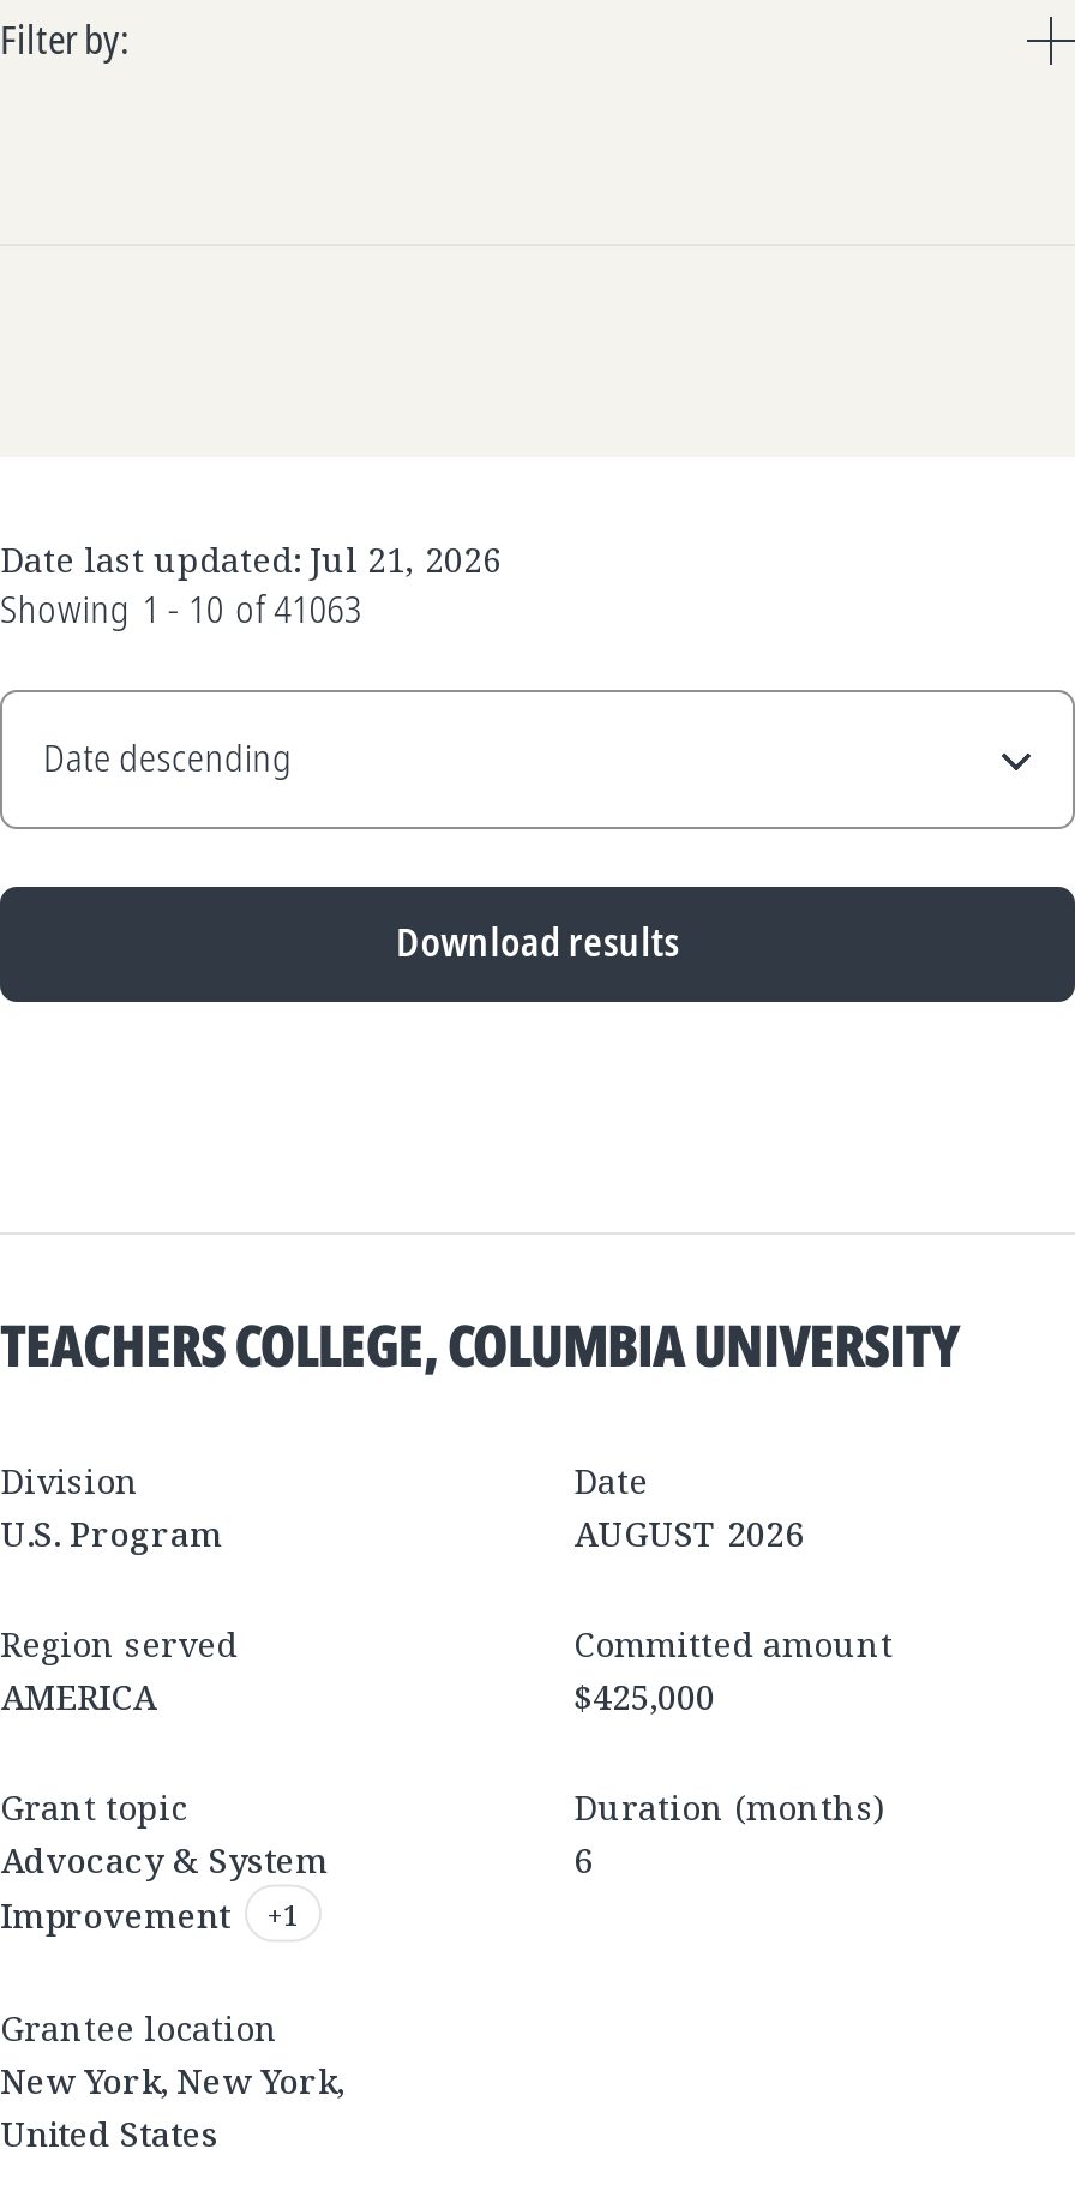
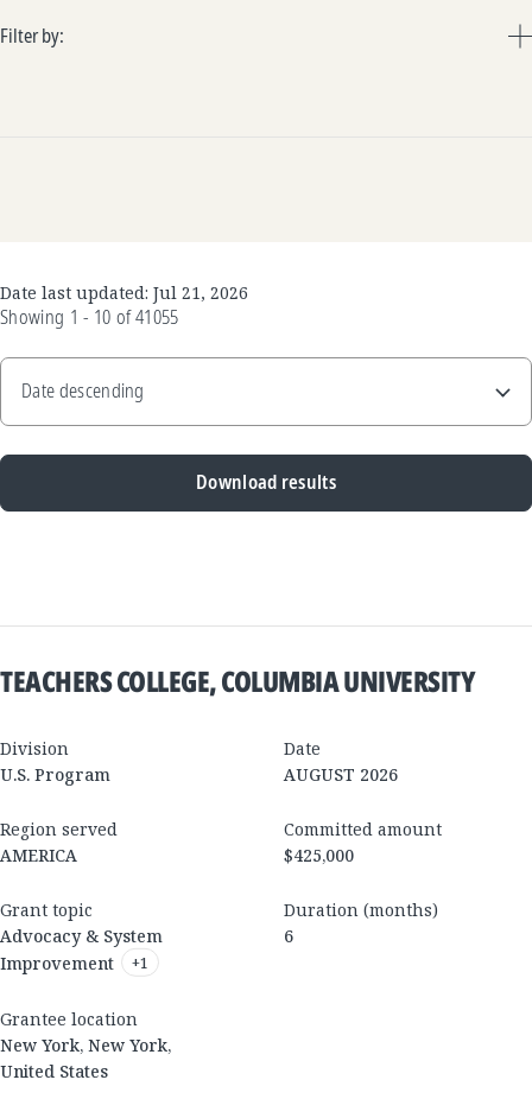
[0,581,362,634] Showing 1 - 10 of 41063 -> [0,303,179,330] Showing 1 - 10 of 41055

